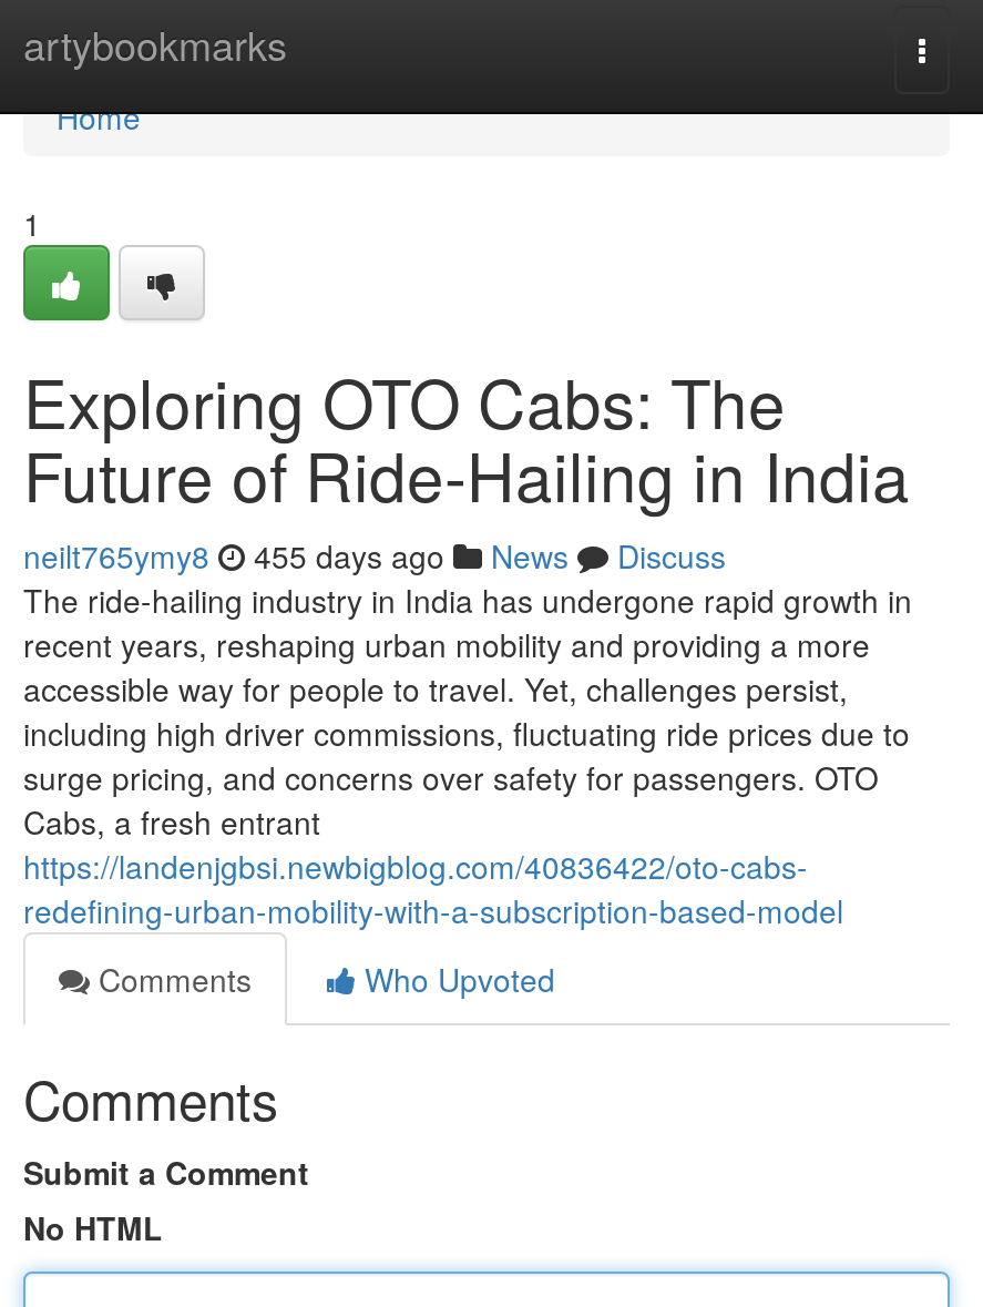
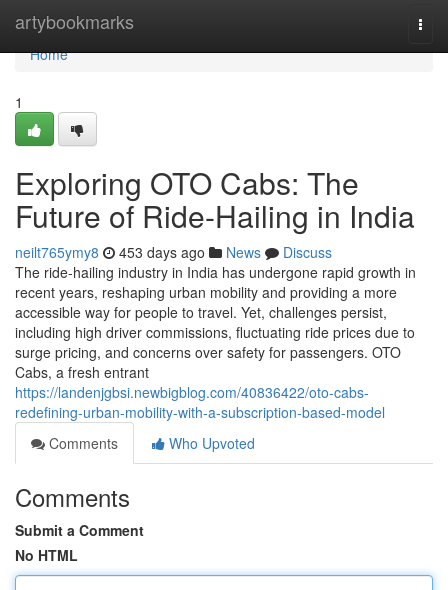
[23,533,726,578] neilt765ymy8 455 days ago News Discuss -> [15,242,332,262] neilt765ymy8 453 days ago News Discuss

